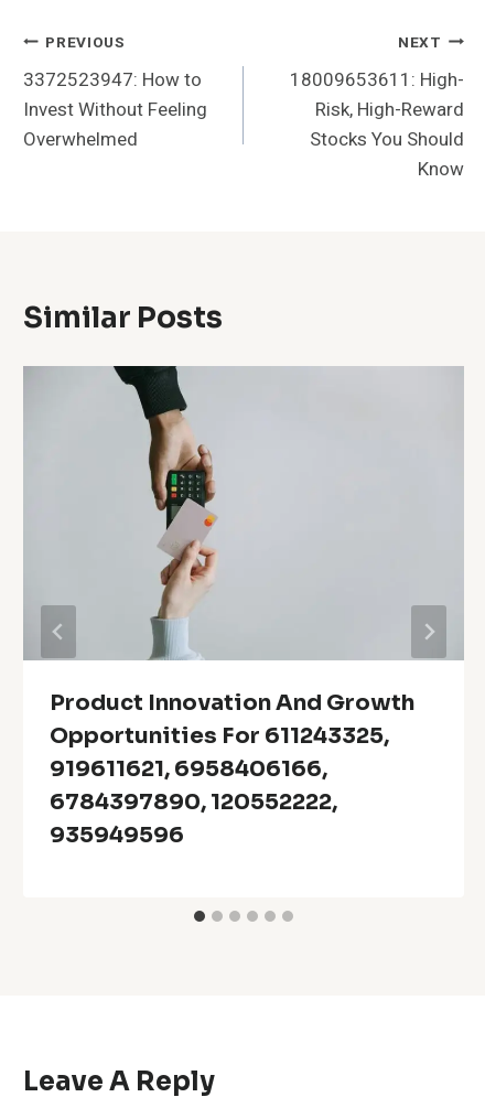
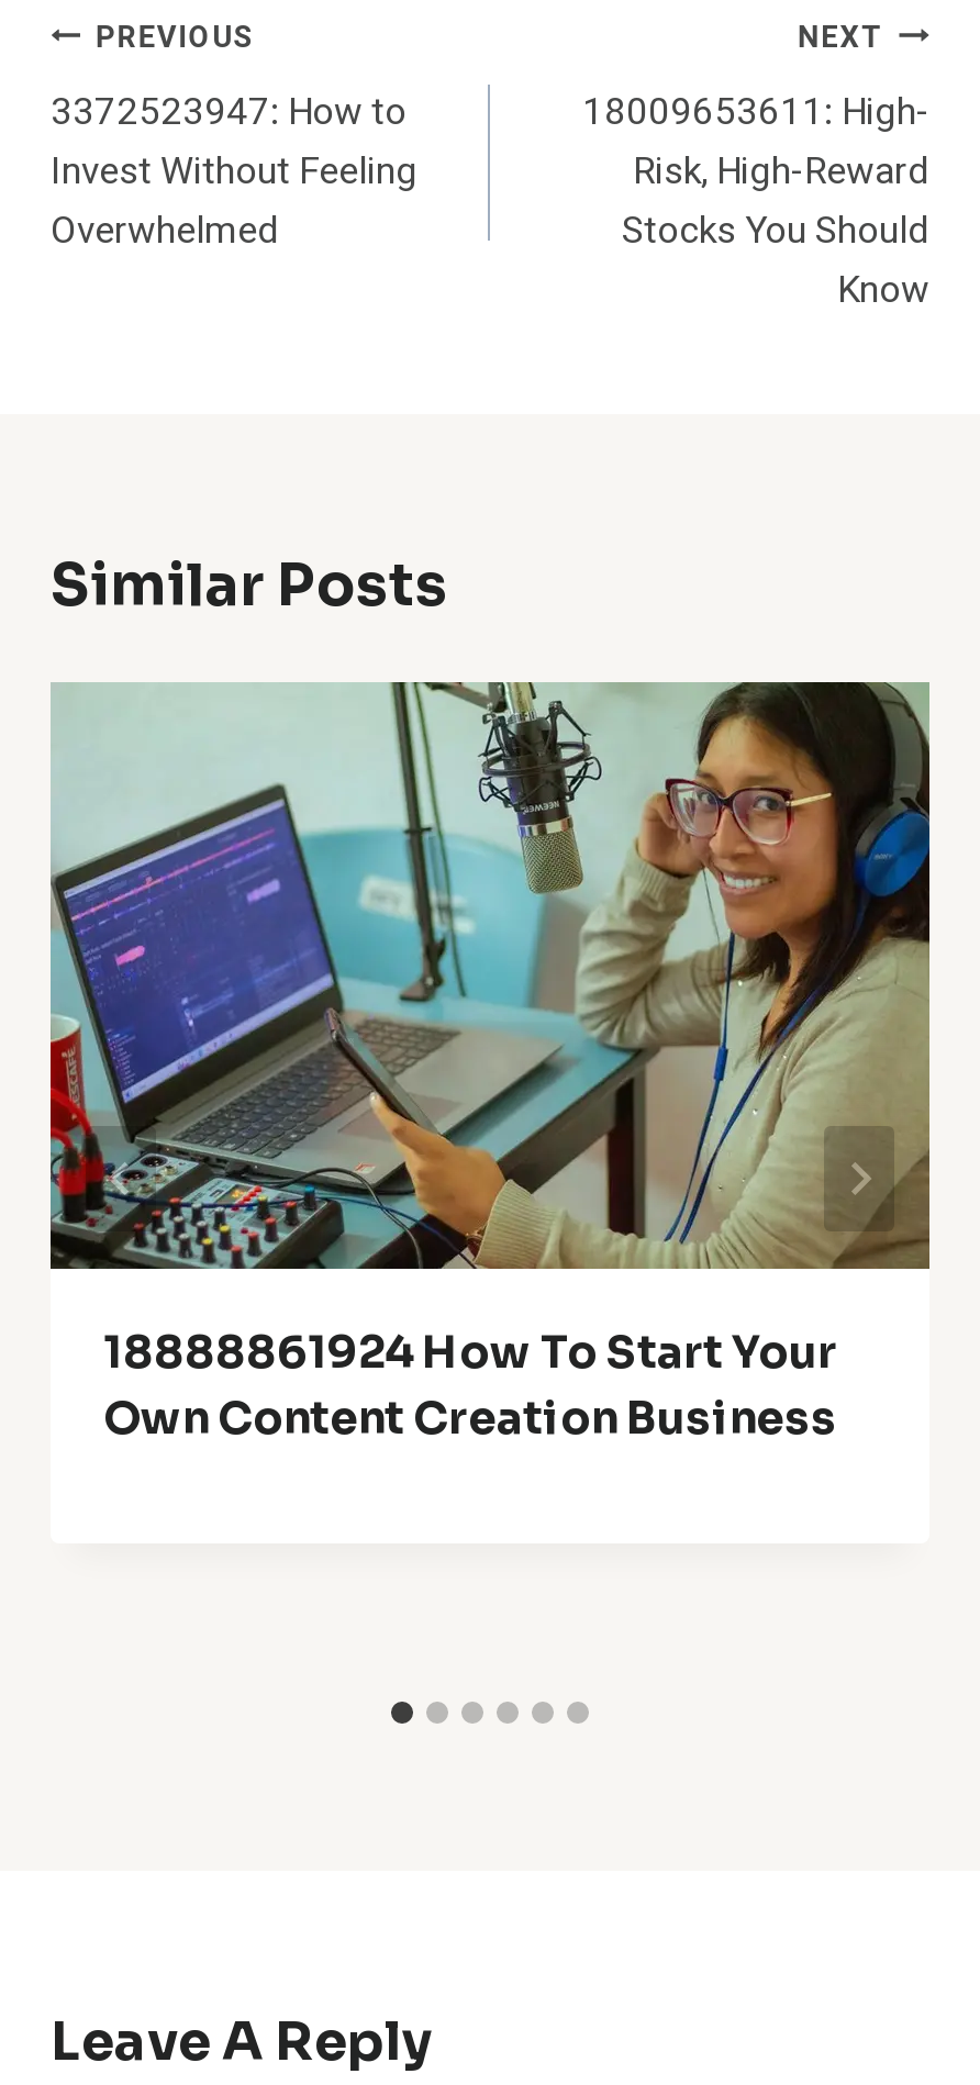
[23,365,464,849] [image] | Product Innovation And Growth | Opportunities For 611243325, | 919611621, 6958406166, | 6784397890, 120552222, | 935949596 -> [48,680,932,1447] [image] | 18888861924 How To Start Your | Own Content Creation Business

